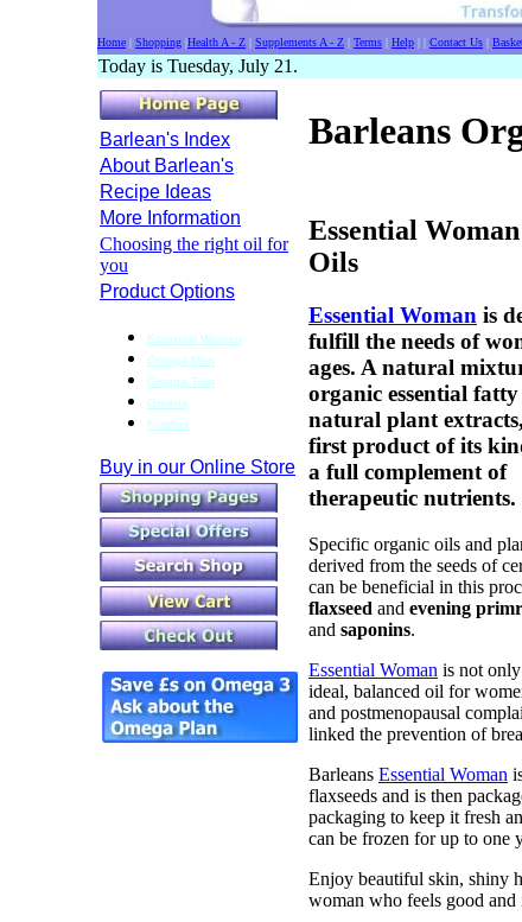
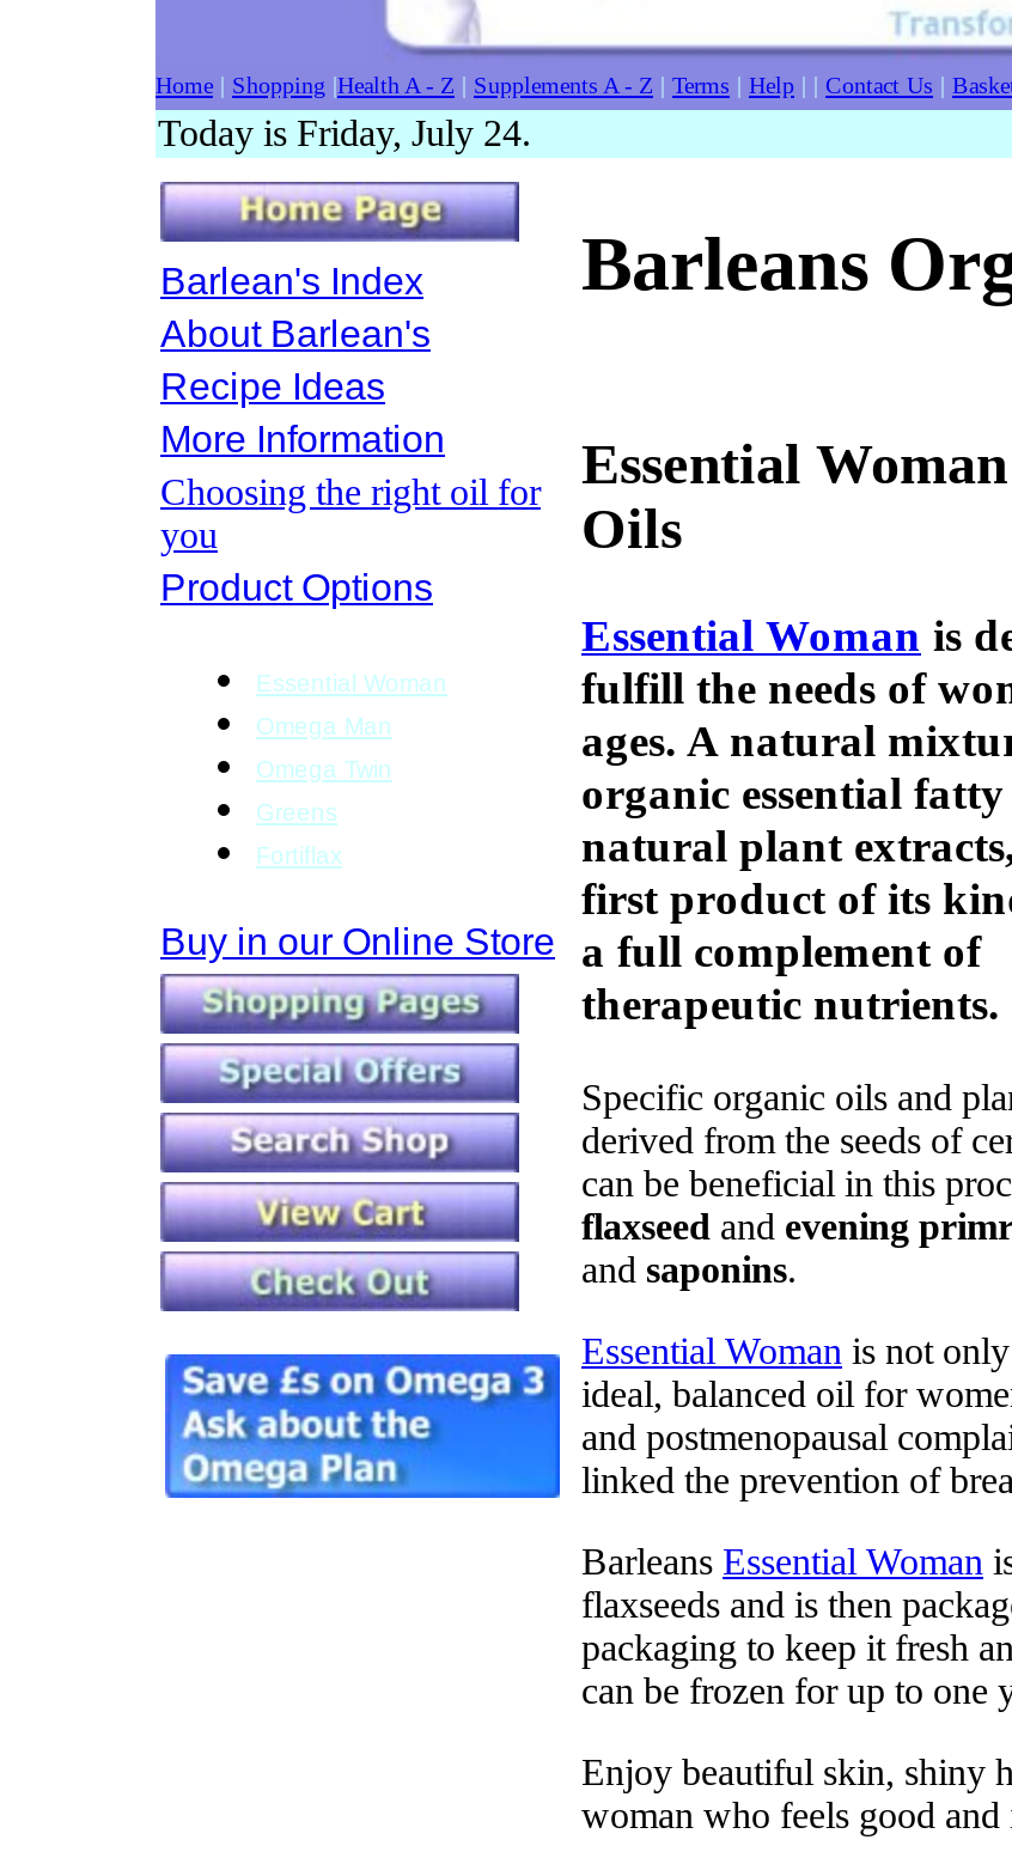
[98,56,298,76] Today is Tuesday, July 21. -> [158,112,531,153] Today is Friday, July 24.

